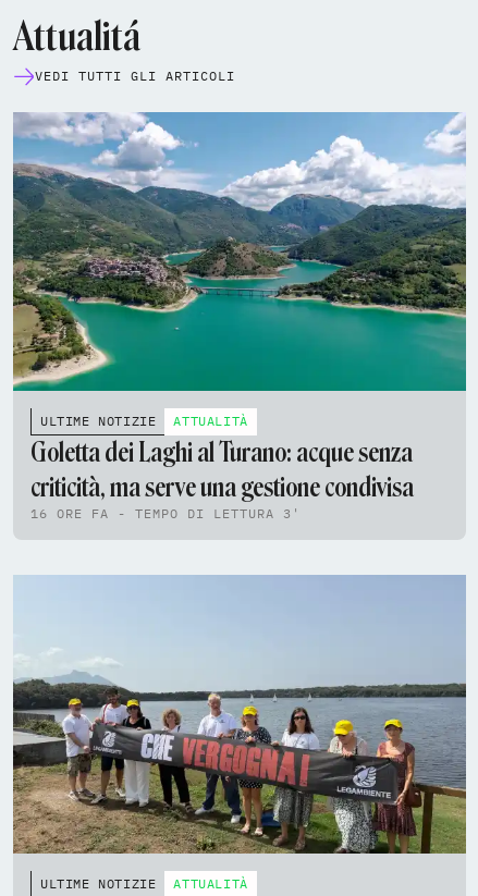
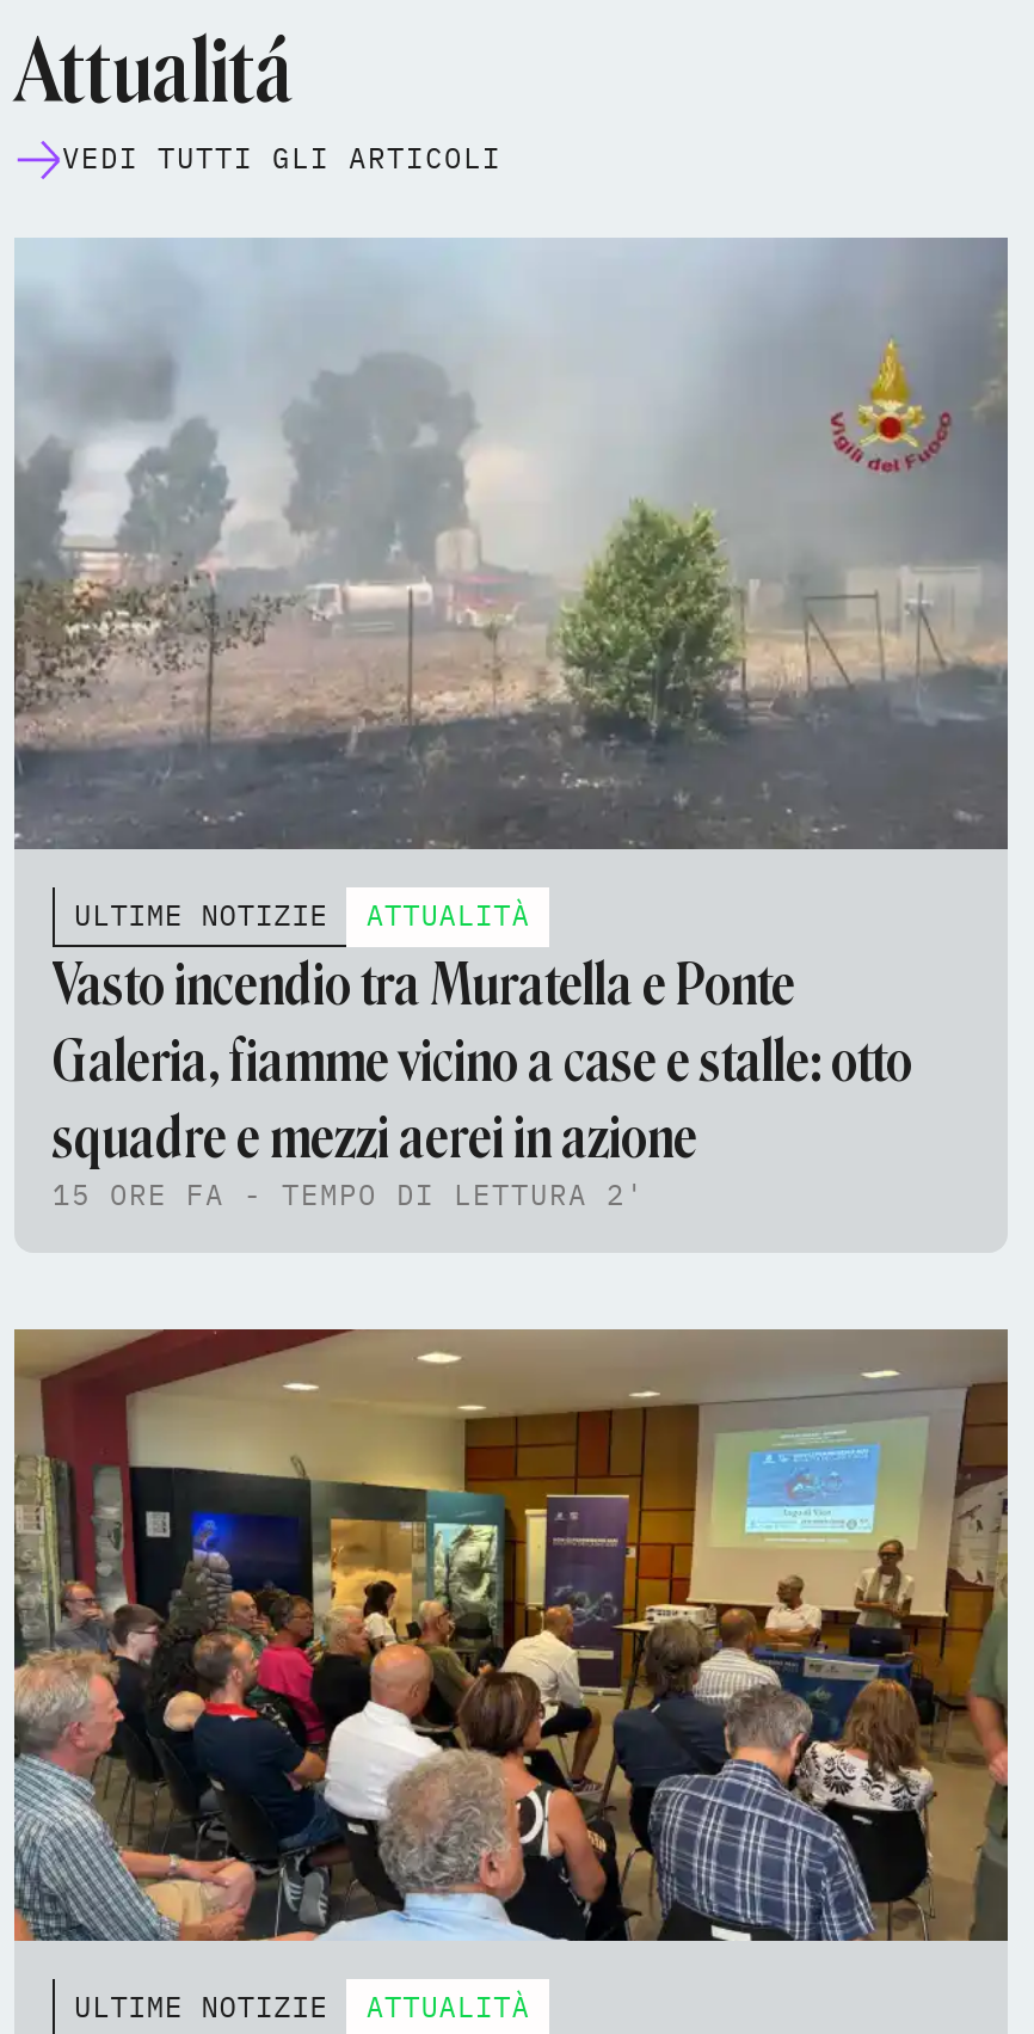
[13,112,466,392] [image] -> [14,238,1010,852] [image]
[30,437,414,521] Goletta dei Laghi al Turano: acque senza | criticità, ma serve una gestione condivisa | 16 ORE FA - TEMPO DI LETTURA 3' -> [53,950,912,1212] Vasto incendio tra Muratella e Ponte | Galeria, fiamme vicino a case e stalle: otto | squadre e mezzi aerei in azione | 15 ORE FA - TEMPO DI LETTURA 2'
[13,576,466,855] [image] -> [12,1327,1010,1943] [image]

